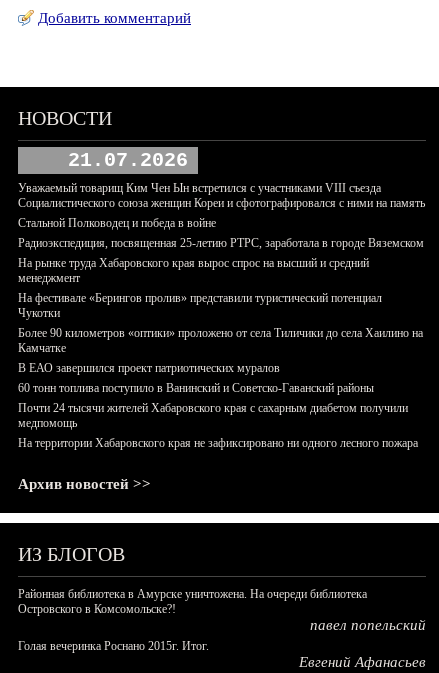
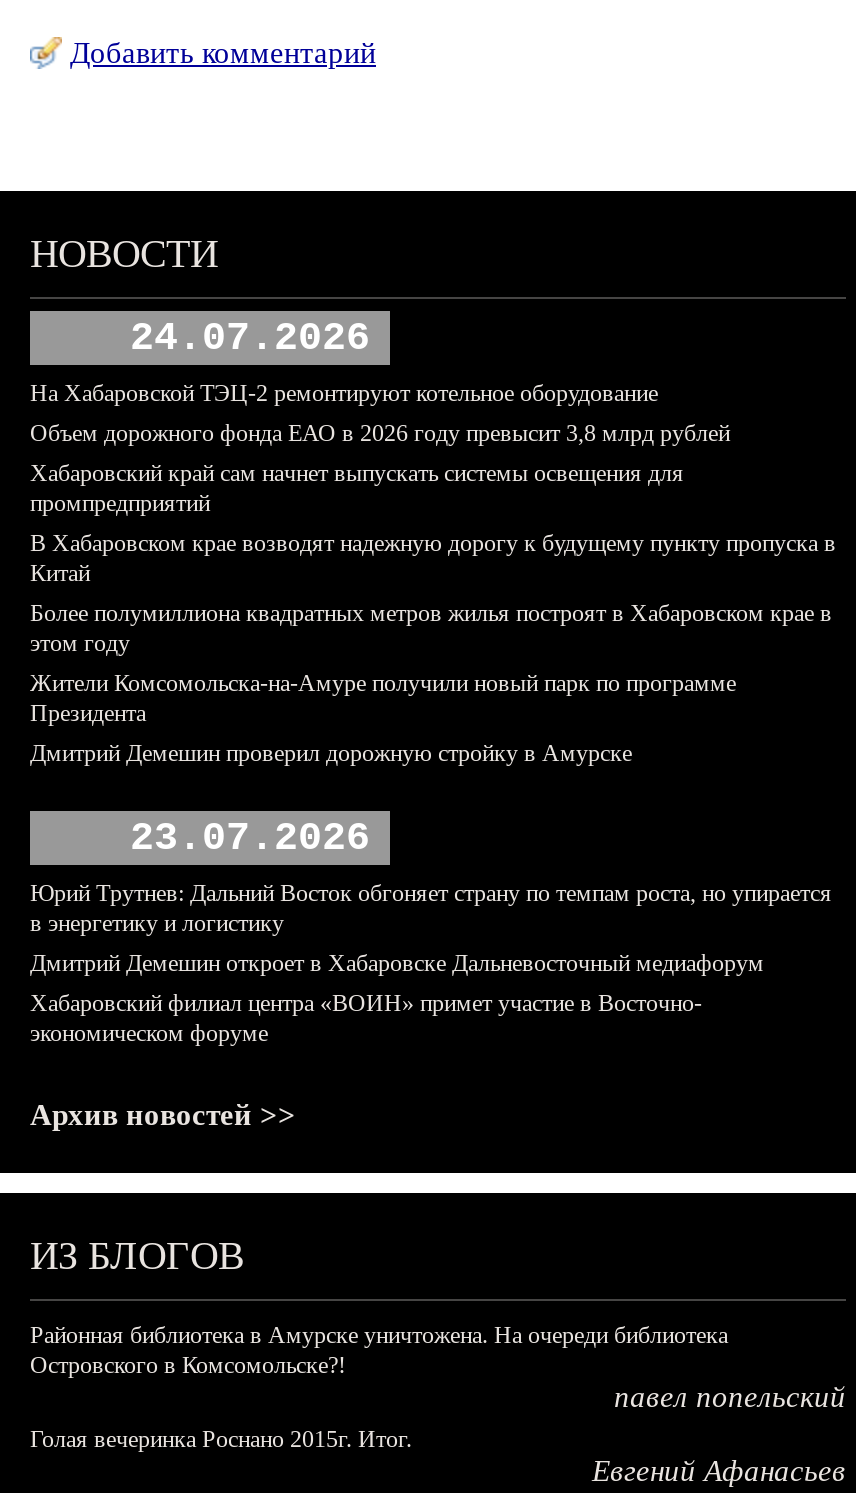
[18,149,425,450] 21.07.2026 | Уважаемый товарищ Ким Чен Ын встретился с участниками VIII съезда | Социалистического союза женщин Кореи и сфотографировался с ними на память | Стальной Полководец и победа в войне | Радиоэкспедиция, посвященная 25-летию РТРС, заработала в городе Вяземском | На рынке труда Хабаровского края вырос спрос на высший и средний | менеджмент | На фестивале «Берингов пролив» представили туристический потенциал | Чукотки | Более 90 километров «оптики» проложено от села Тиличики до села Хаилино на | Камчатке | В ЕАО завершился проект патриотических муралов | 60 тонн топлива поступило в Ванинский и Советско-Гаванский районы | Почти 24 тысячи жителей Хабаровского края с сахарным диабетом получили | медпомощь | На территории Хабаровского края не зафиксировано ни одного лесного пожара -> [30,315,836,1047] 24.07.2026 | На Хабаровской ТЭЦ-2 ремонтируют котельное оборудование | Объем дорожного фонда ЕАО в 2026 году превысит 3,8 млрд рублей | Хабаровский край сам начнет выпускать системы освещения для | промпредприятий | В Хабаровском крае возводят надежную дорогу к будущему пункту пропуска в | Китай | Более полумиллиона квадратных метров жилья построят в Хабаровском крае в | этом году | Жители Комсомольска-на-Амуре получили новый парк по программе | Президента | Дмитрий Демешин проверил дорожную стройку в Амурске | 23.07.2026 | Юрий Трутнев: Дальний Восток обгоняет страну по темпам роста, но упирается | в энергетику и логистику | Дмитрий Демешин откроет в Хабаровске Дальневосточный медиафорум | Хабаровский филиал центра «ВОИН» примет участие в Восточно- | экономическом форуме

